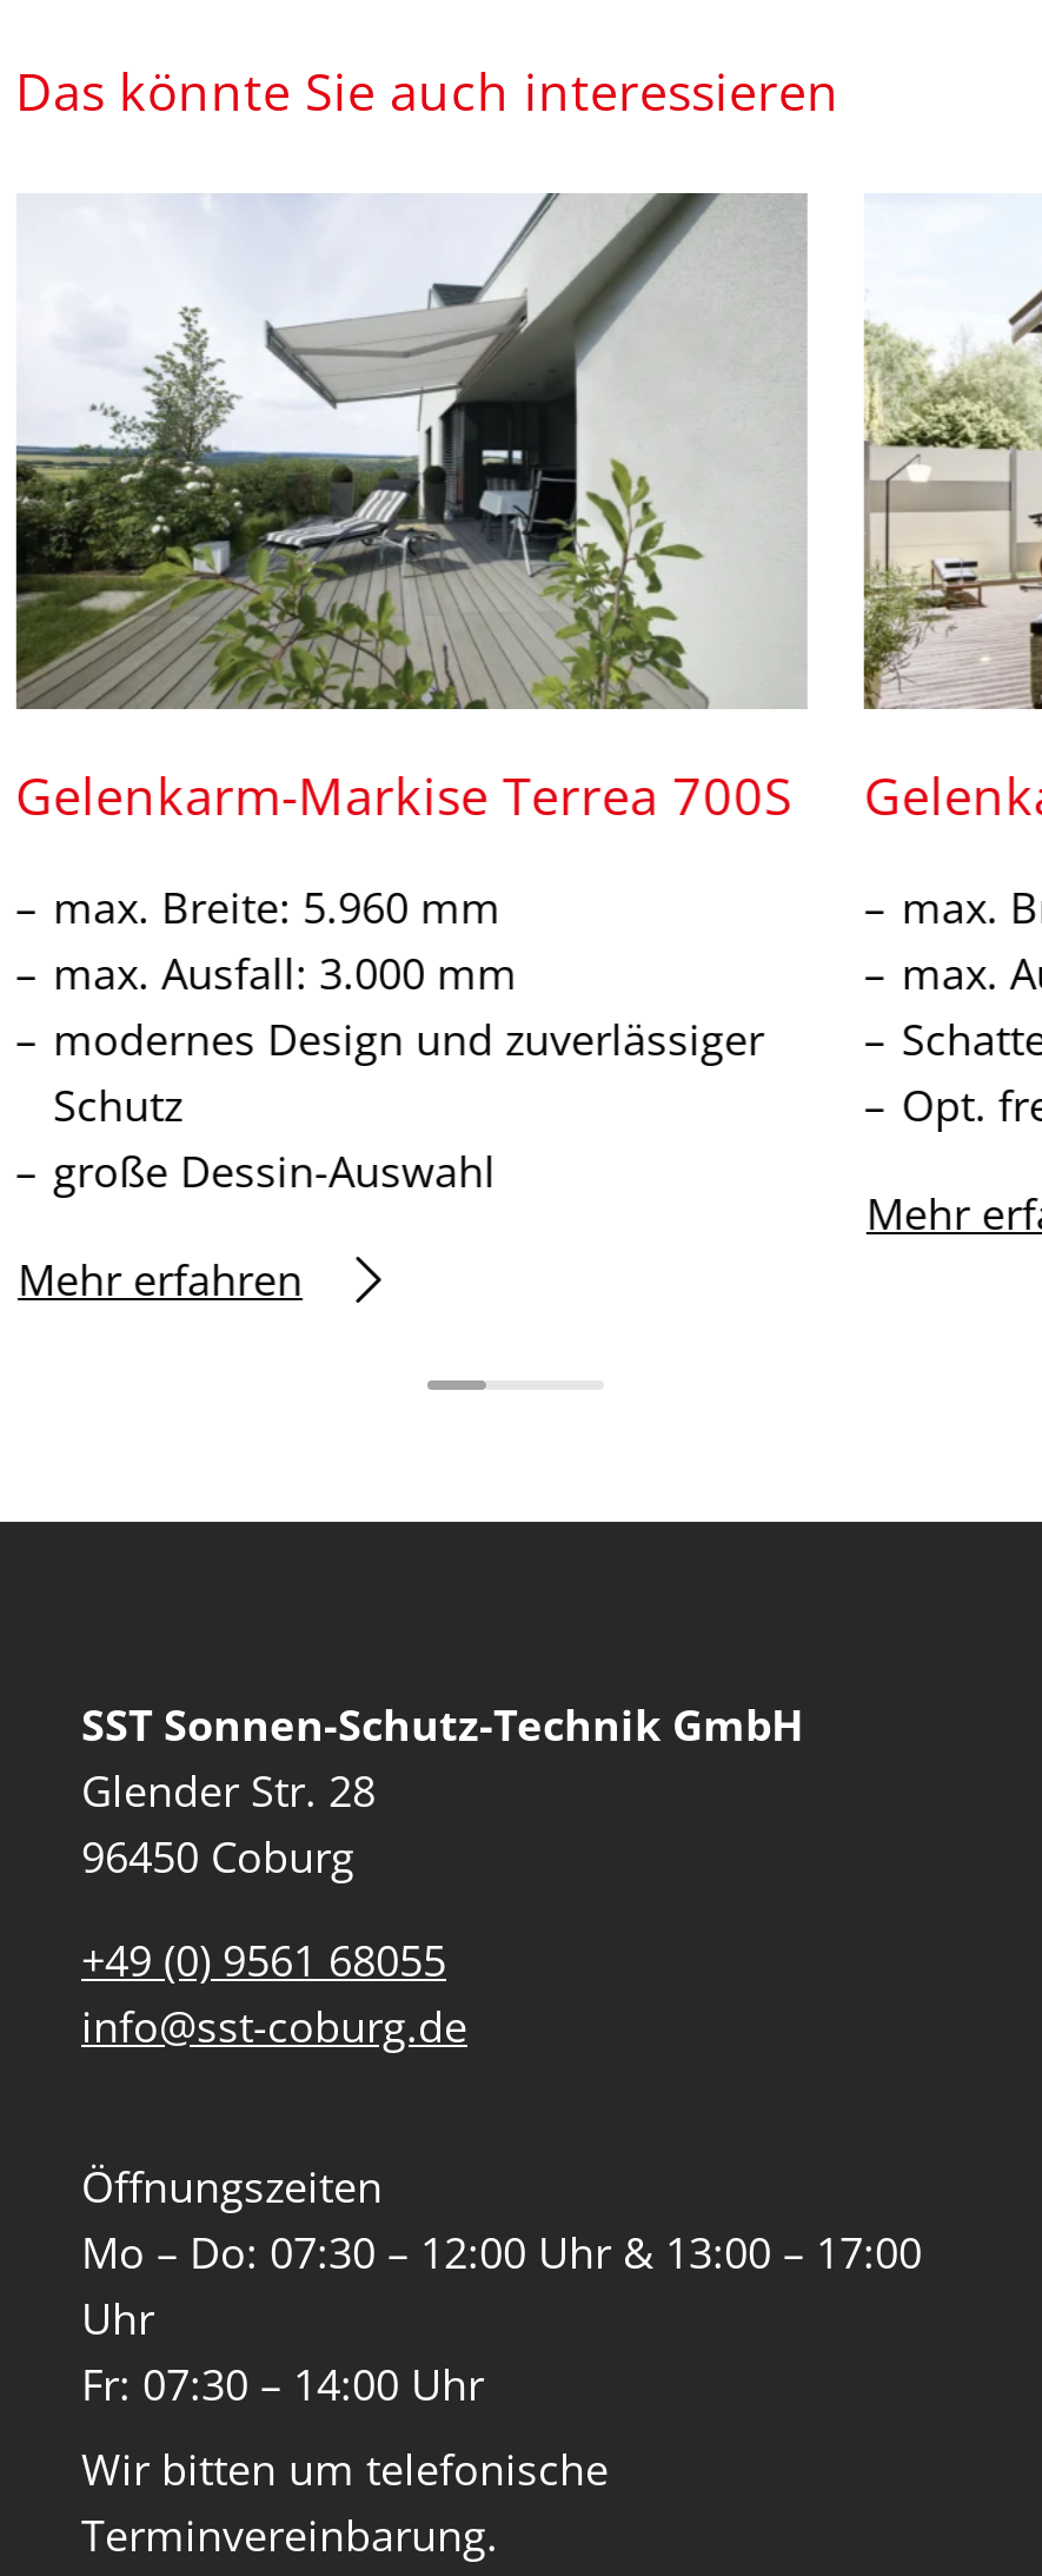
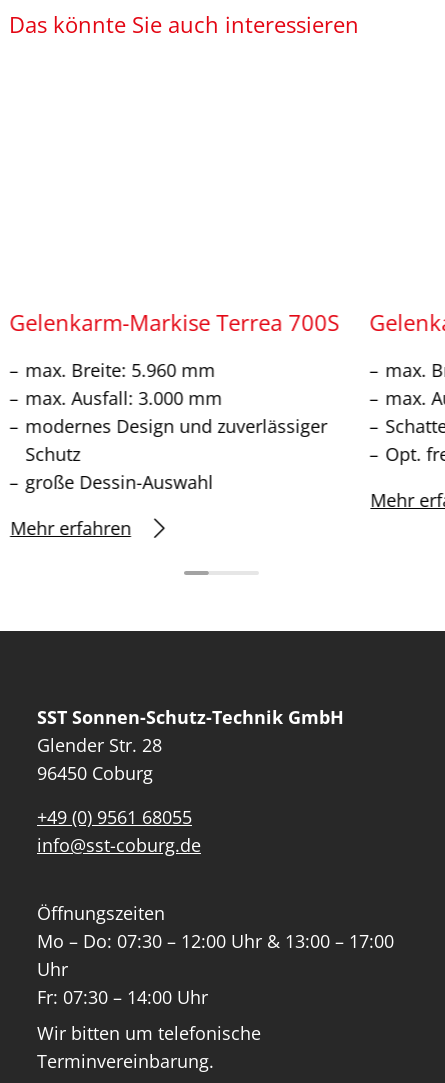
[13,191,809,711] [image] -> none
[861,290,1035,711] [image] -> none

